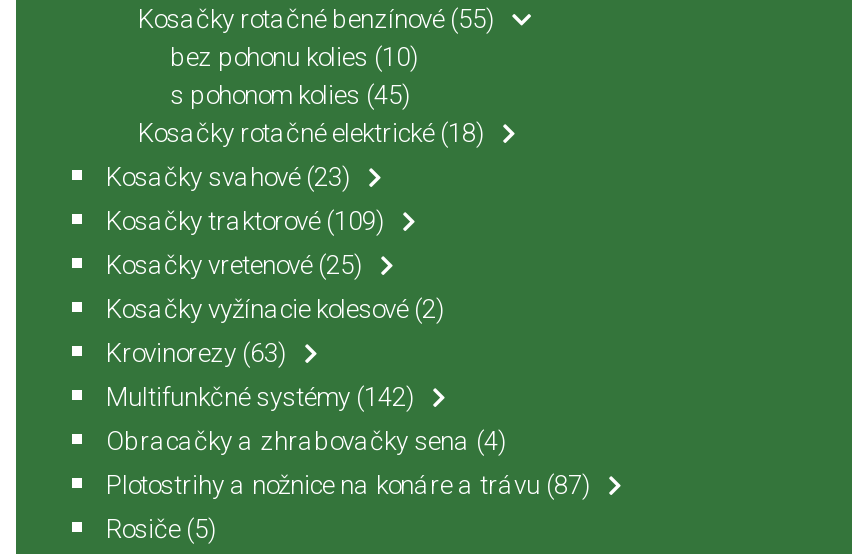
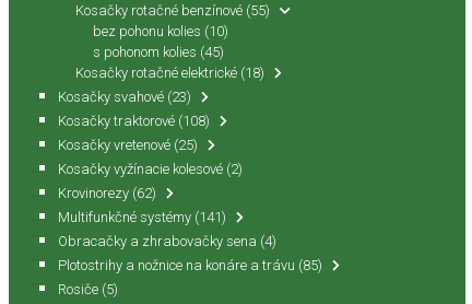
[106,207,384,237] Kosačky traktorové (109) -> [58,113,210,129] Kosačky traktorové (108)
[106,339,286,369] Krovinorezy (63) -> [58,185,156,202] Krovinorezy (62)
[106,383,414,413] Multifunkčné systémy (142) -> [58,209,226,226] Multifunkčné systémy (141)
[106,471,590,501] Plotostrihy a nožnice na konáre a trávu (87) -> [58,257,322,274] Plotostrihy a nožnice na konáre a trávu (85)

